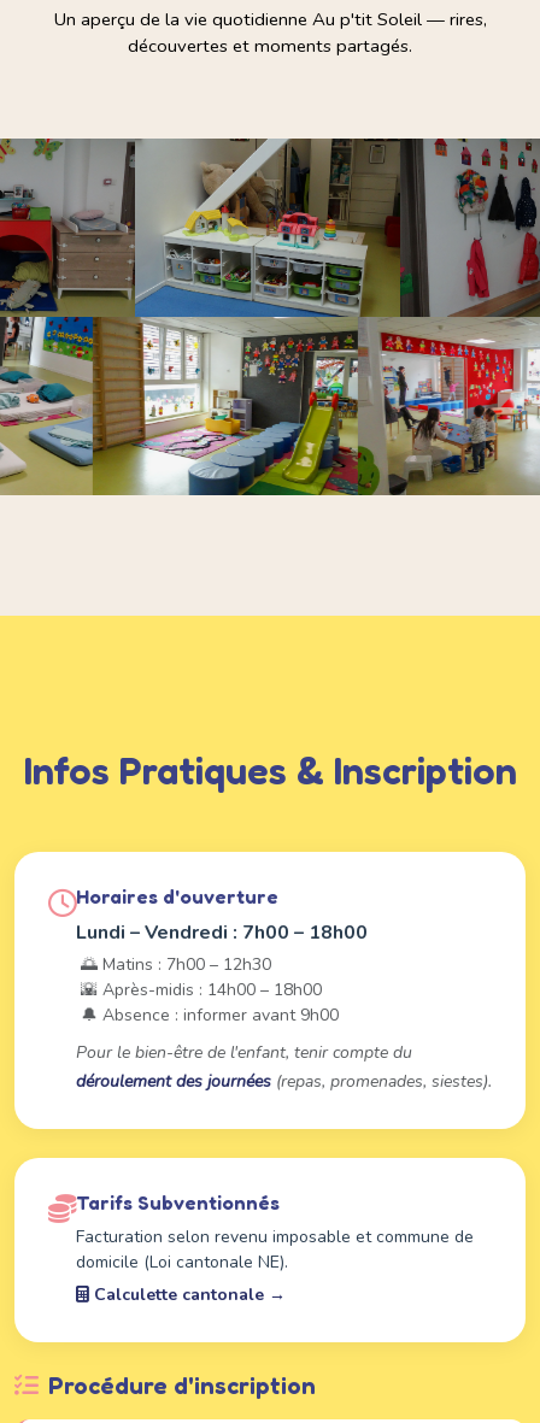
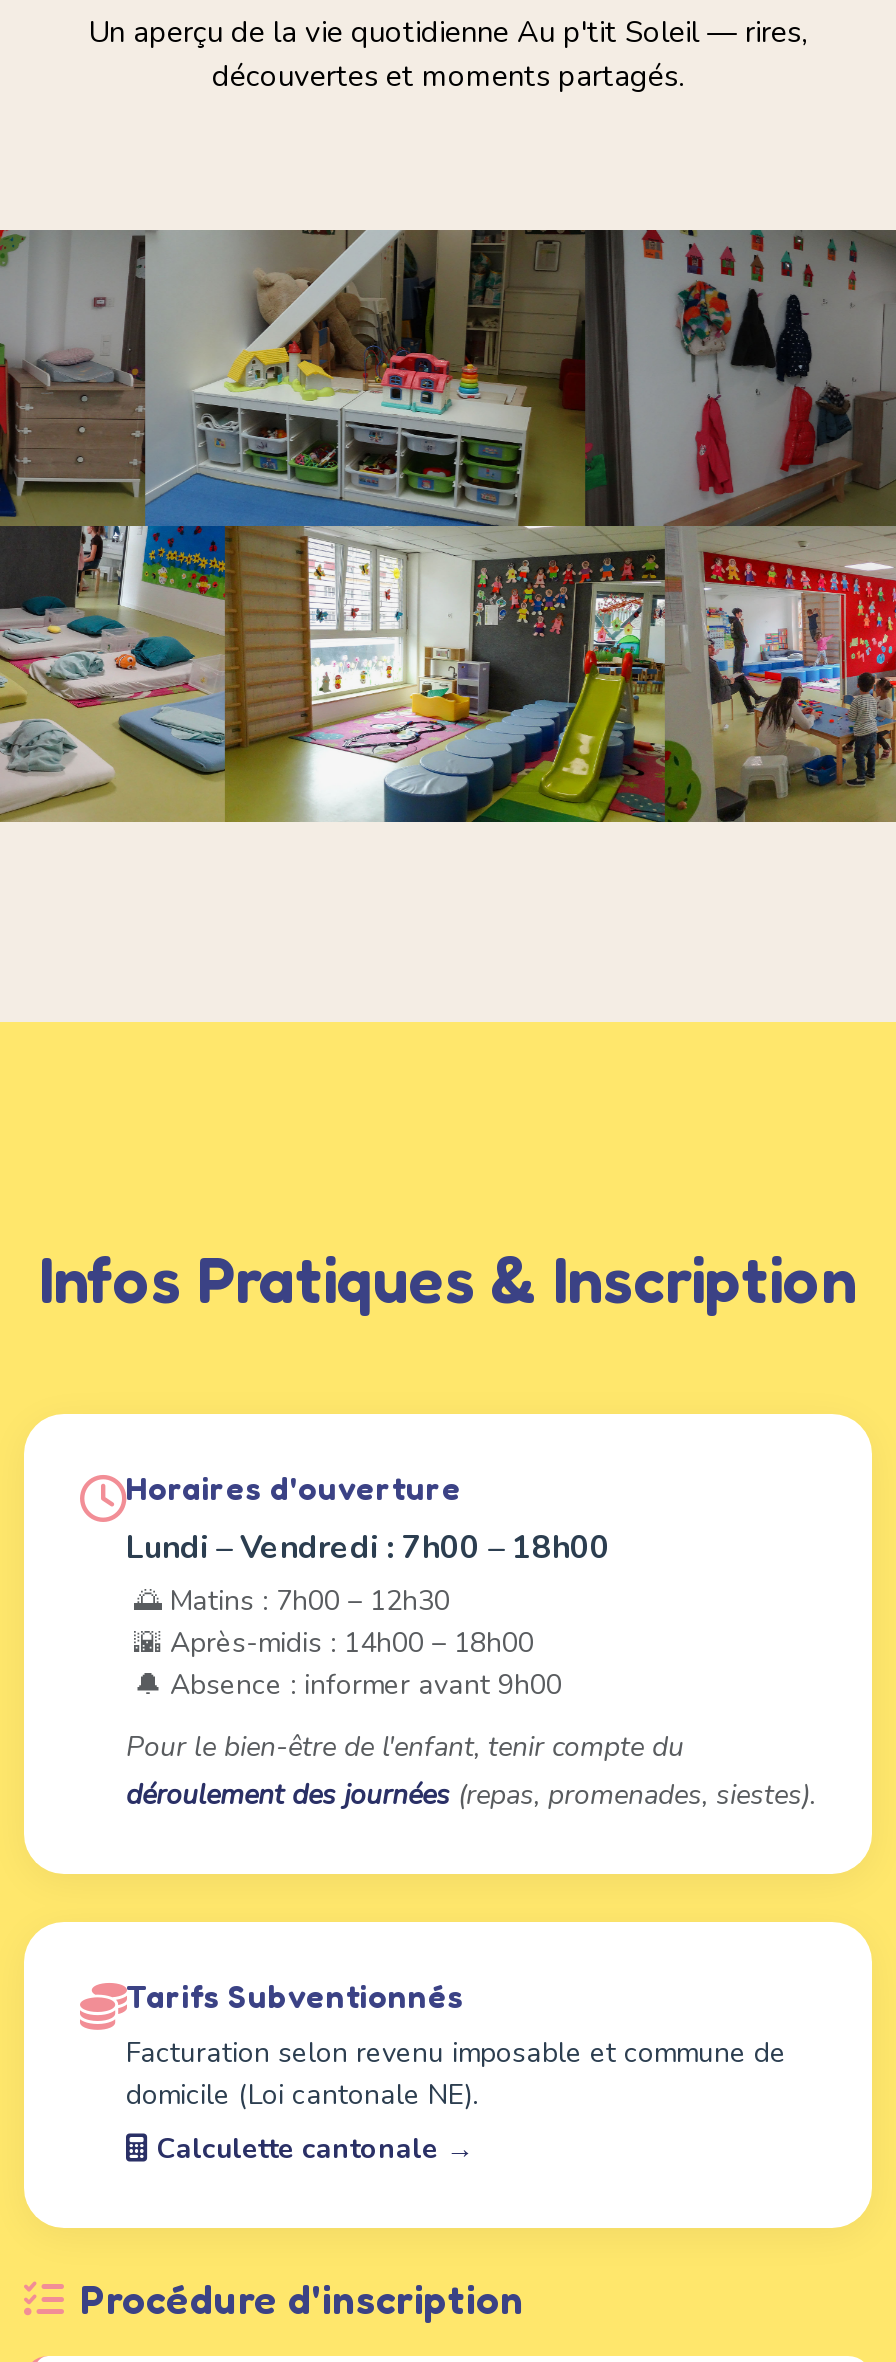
[4,137,536,496] [image] -> [6,228,890,824] [image]

